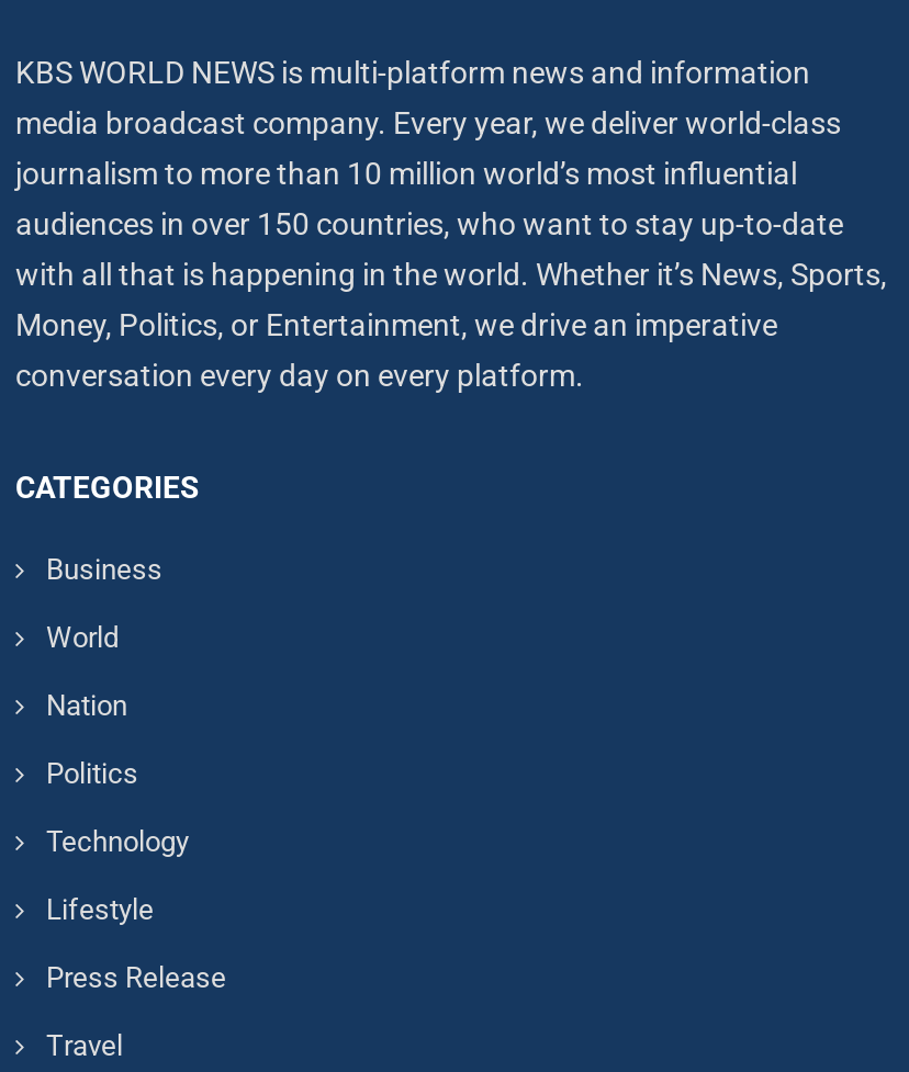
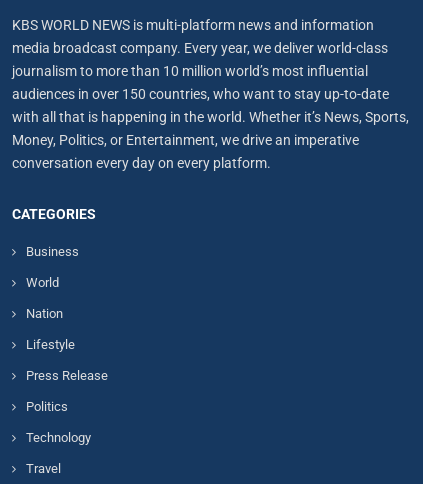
moved [46,756,189,857] -> [26,399,91,445]: Politics | Technology
moved [46,892,226,993] -> [26,337,108,383]: Lifestyle | Press Release

